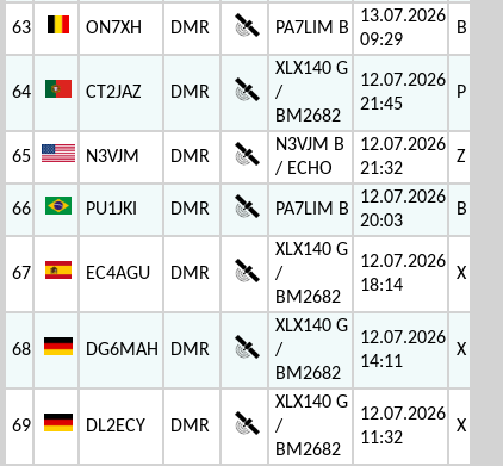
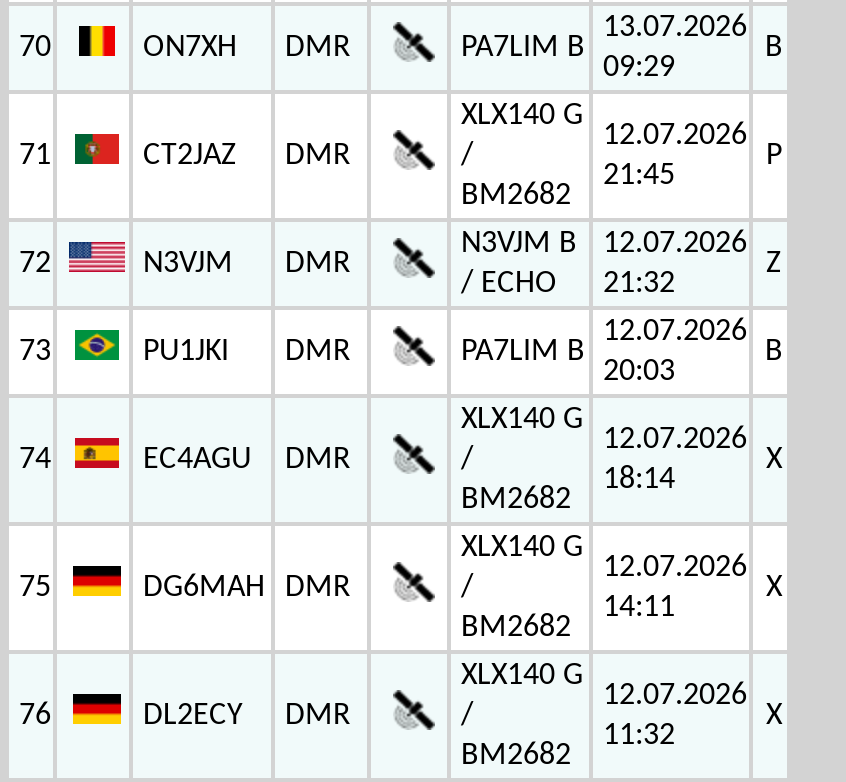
[12,19,31,38] 63 -> [19,32,51,64] 70
[12,83,31,102] 64 -> [19,140,51,172] 71
[12,148,31,167] 65 -> [19,248,51,280] 72
[12,200,31,219] 66 -> [19,336,51,368] 73
[12,265,31,284] 67 -> [19,444,51,476] 74
[12,341,31,360] 68 -> [19,572,51,604] 75
[12,417,31,436] 69 -> [19,700,51,732] 76

